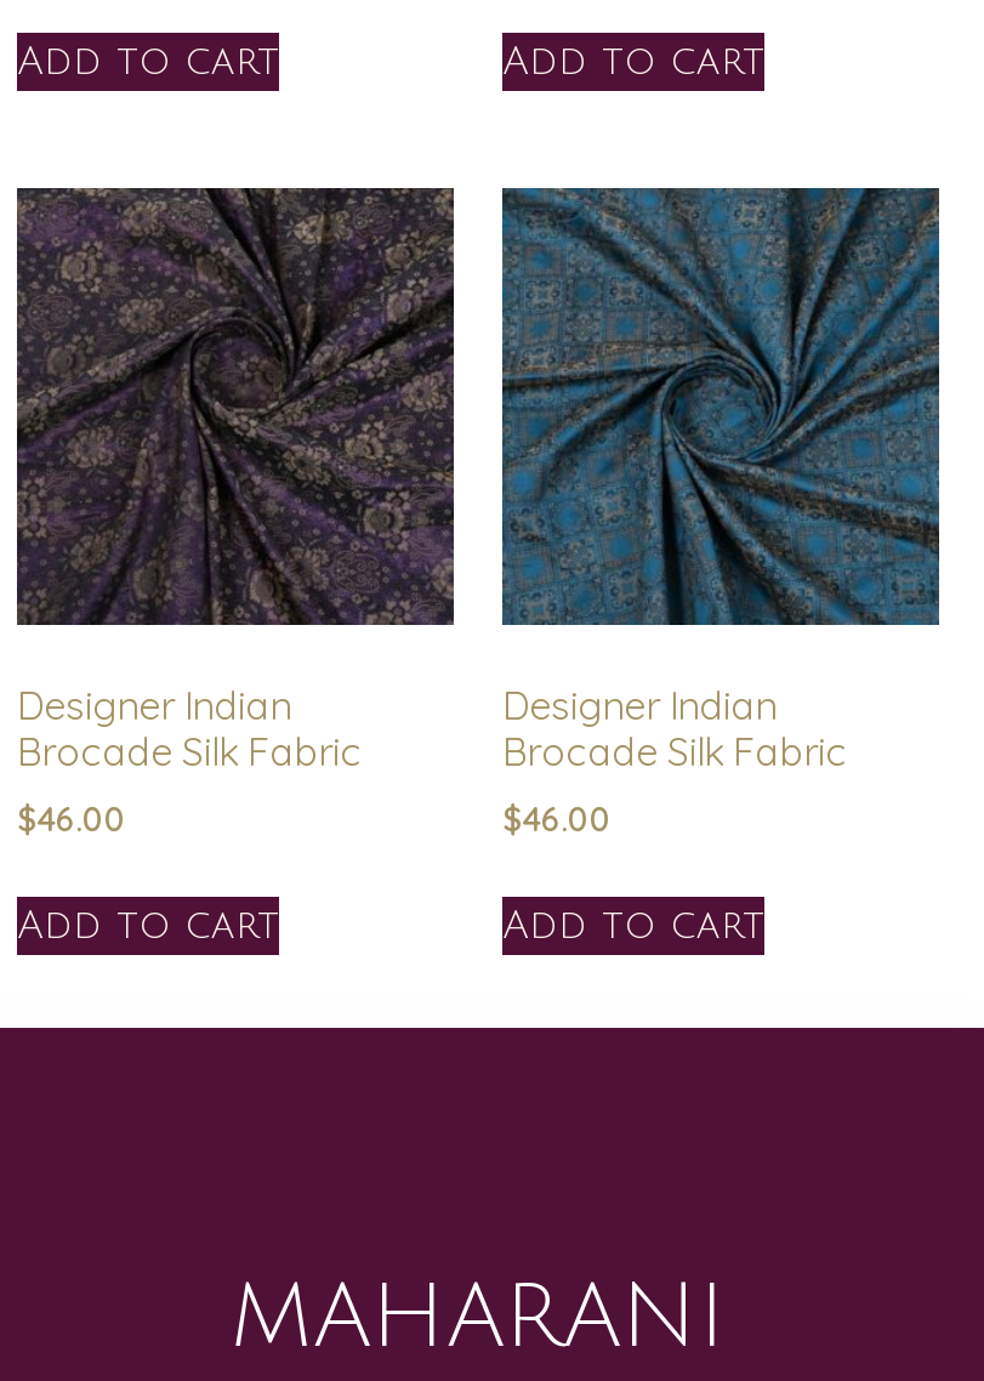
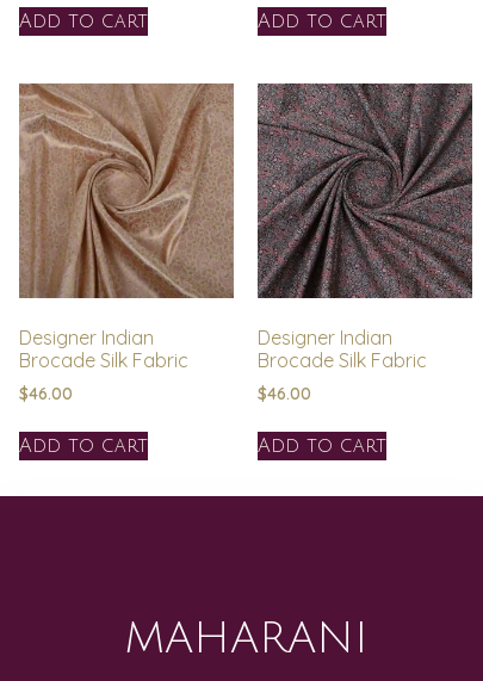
[15,186,456,627] [image] -> [18,82,235,299] [image]
[500,188,939,627] [image] -> [256,83,472,299] [image]

